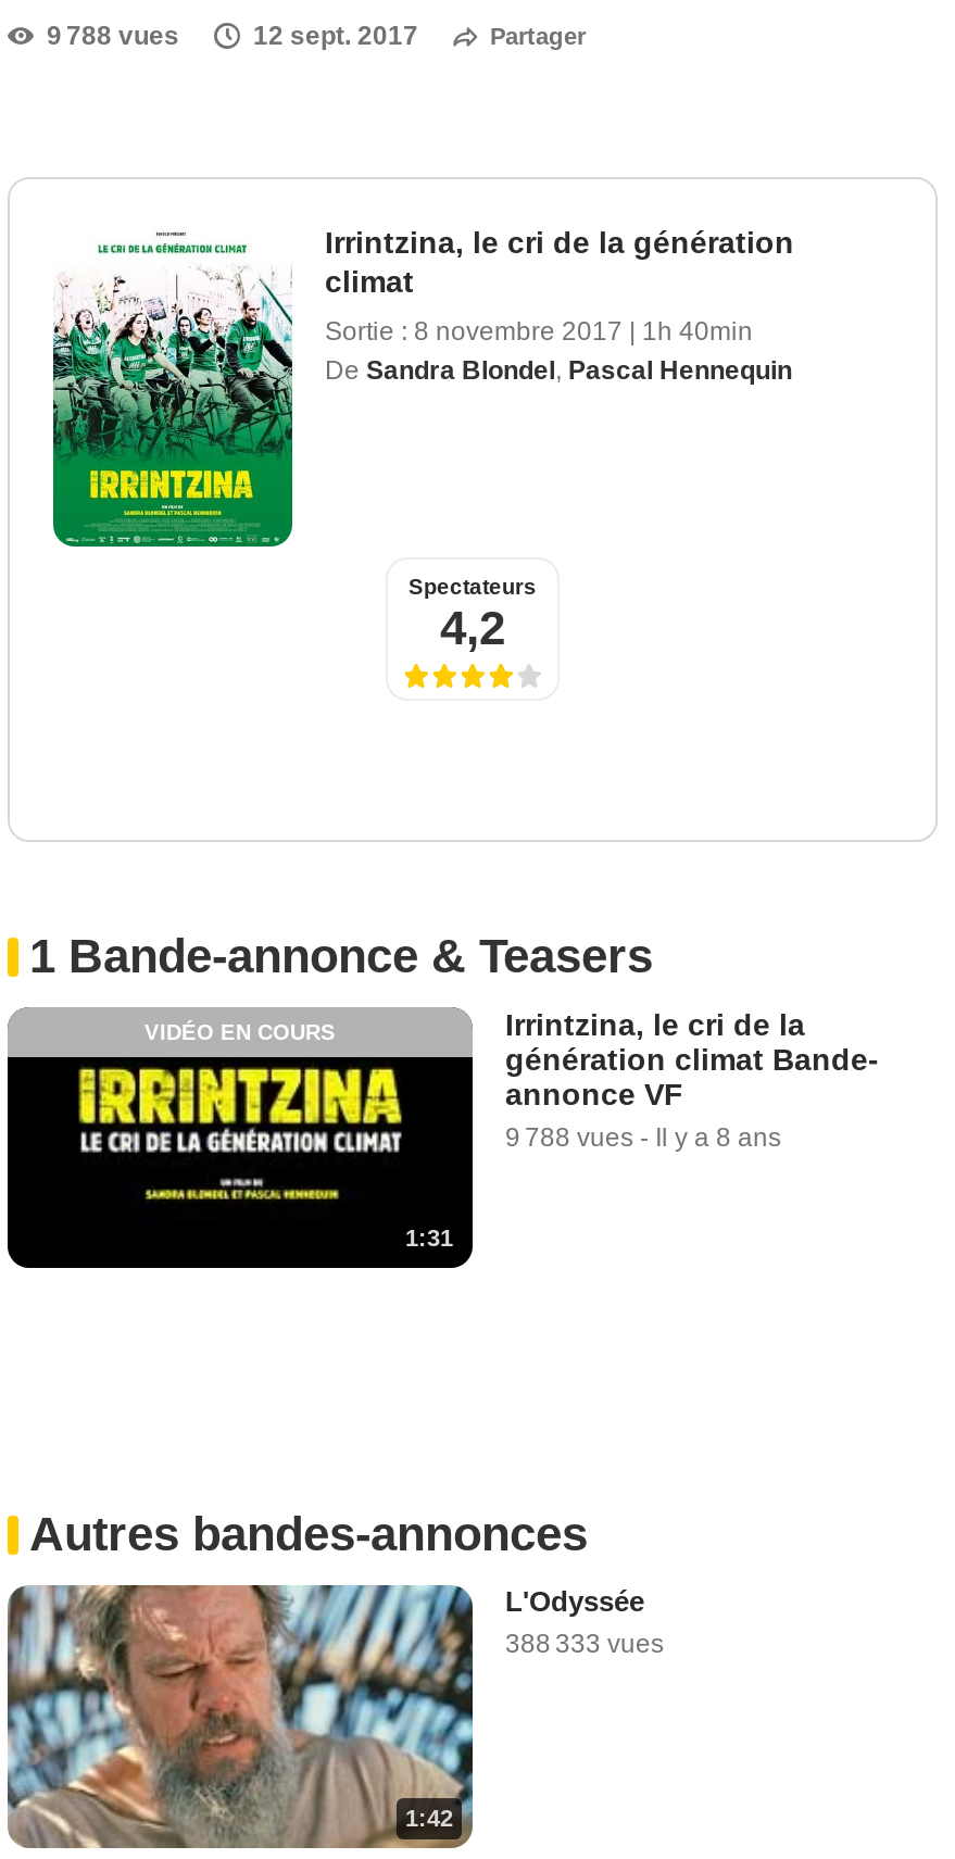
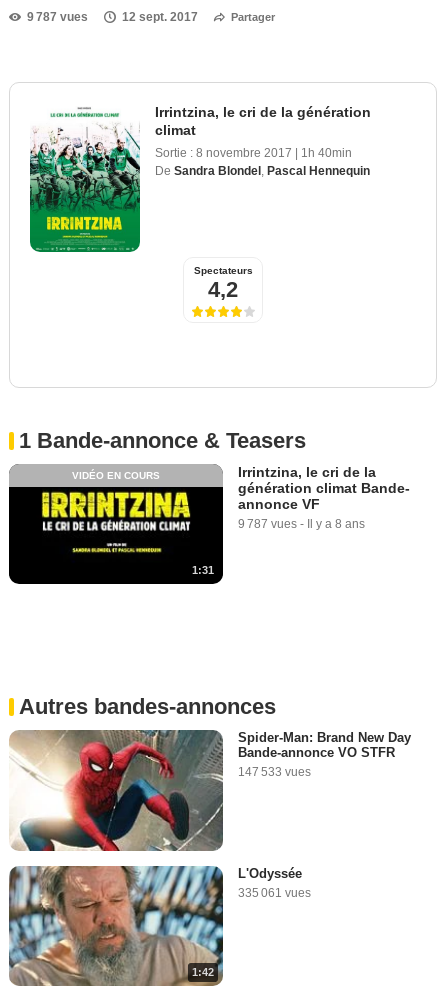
[47,20,179,51] 9 788 vues -> [27,10,88,24] 9 787 vues
[505,1122,781,1152] 9 788 vues - Il y a 8 ans -> [238,517,365,531] 9 787 vues - Il y a 8 ans
none -> [10,729,411,852] [image] | Spider-Man: Brand New Day | Bande-annonce VO STFR | 147 533 vues
[505,1629,664,1660] 388 333 vues -> [238,885,311,899] 335 061 vues

